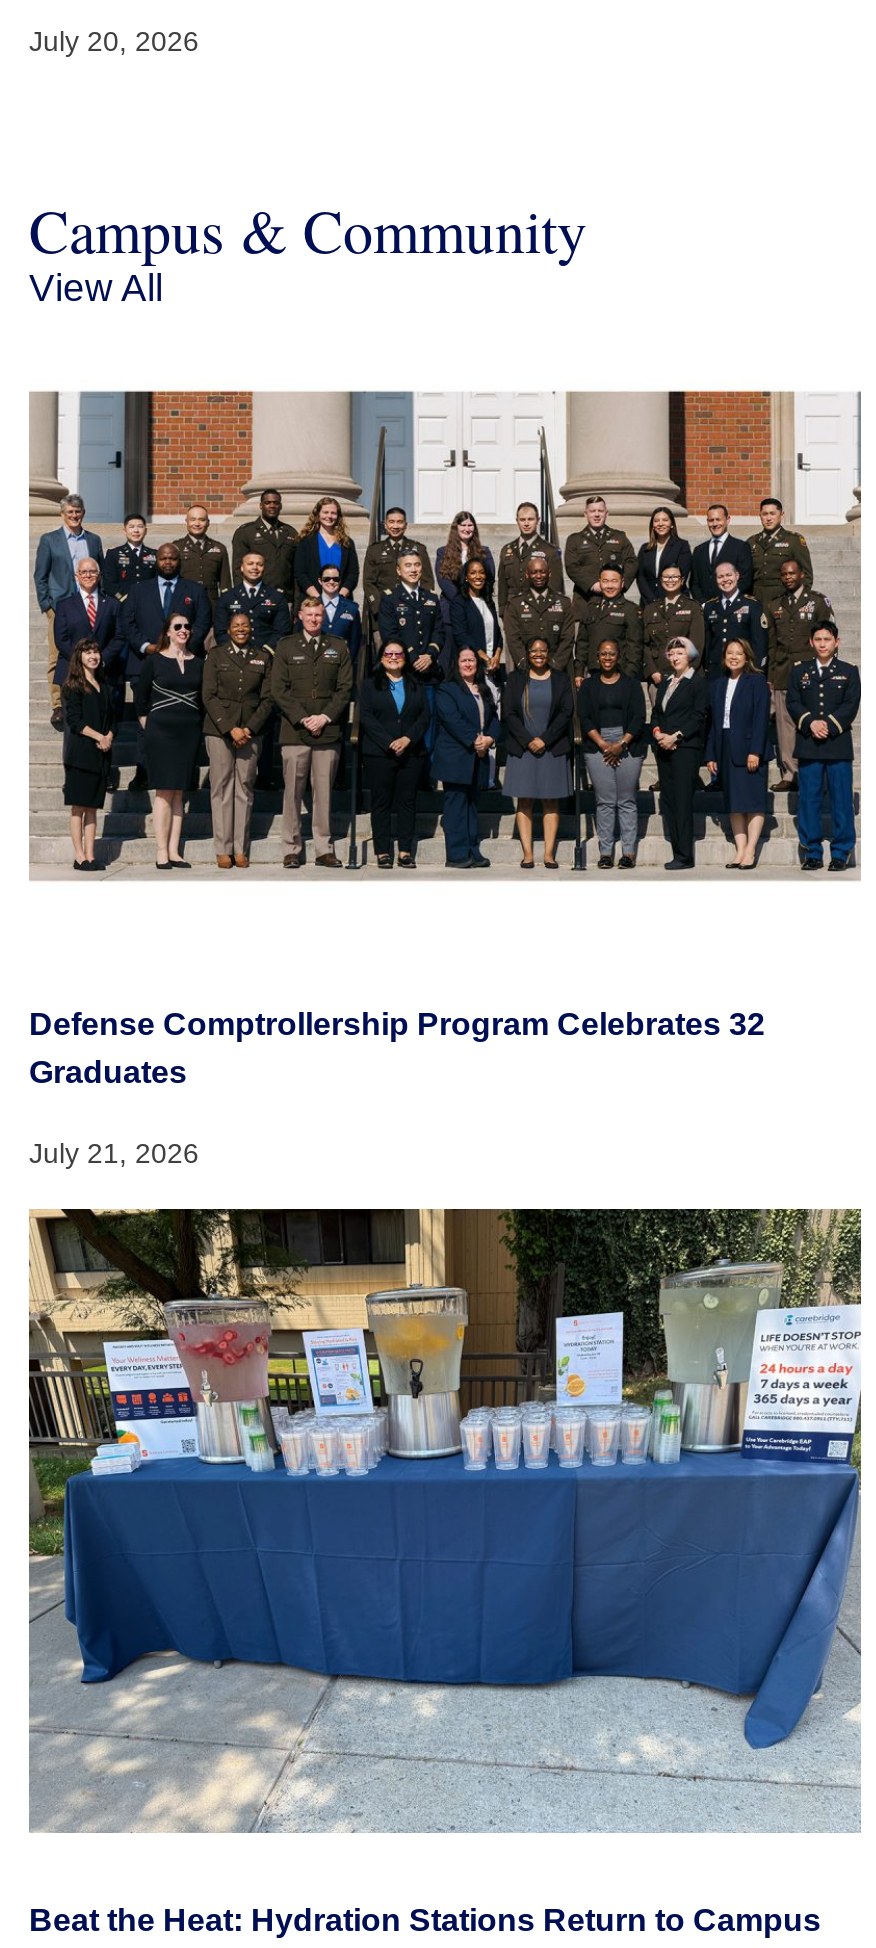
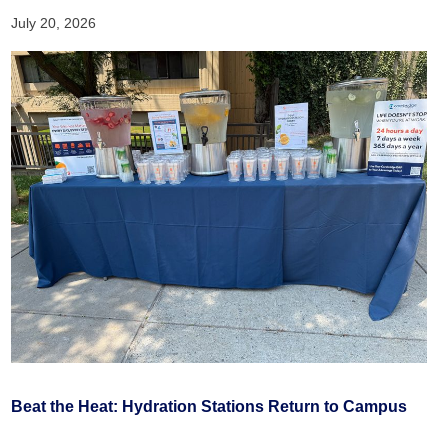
[29,189,587,309] Campus & Community | View All -> none
[27,389,863,883] [image] -> none
[29,1007,765,1169] Defense Comptrollership Program Celebrates 32 | Graduates | July 21, 2026 -> none

